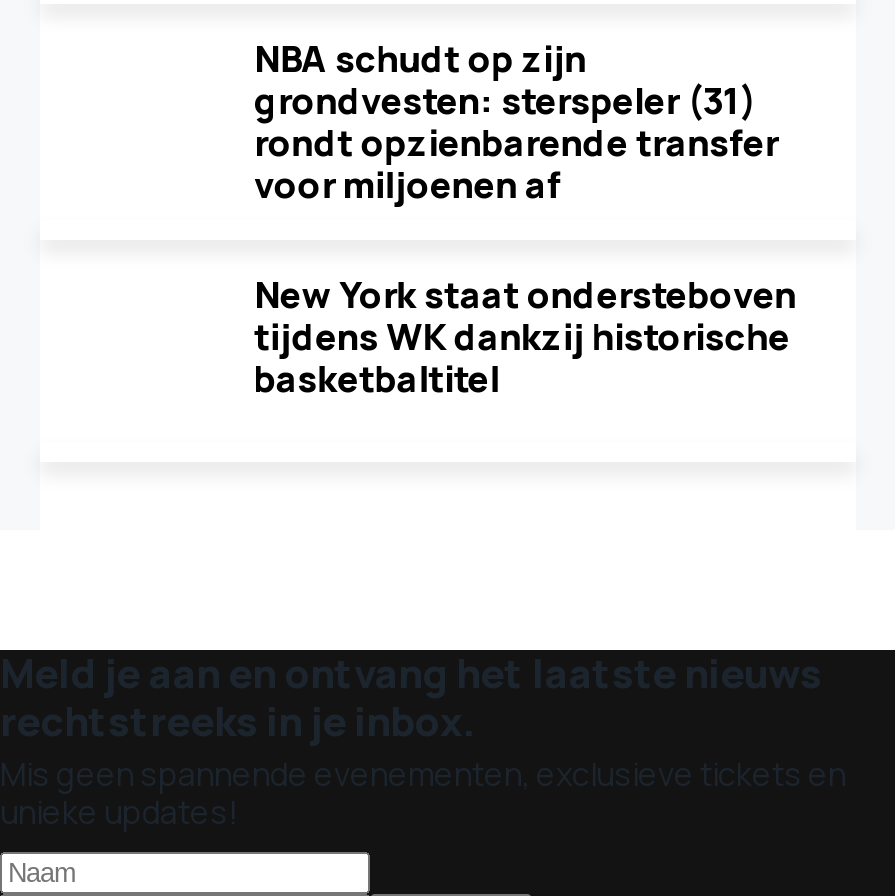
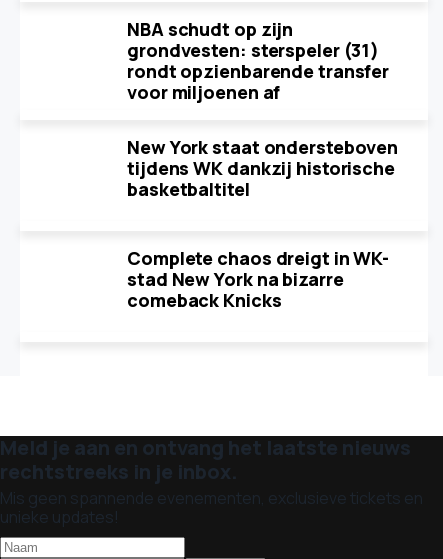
none -> [127,246,389,312] Complete chaos dreigt in WK- | stad New York na bizarre | comeback Knicks

